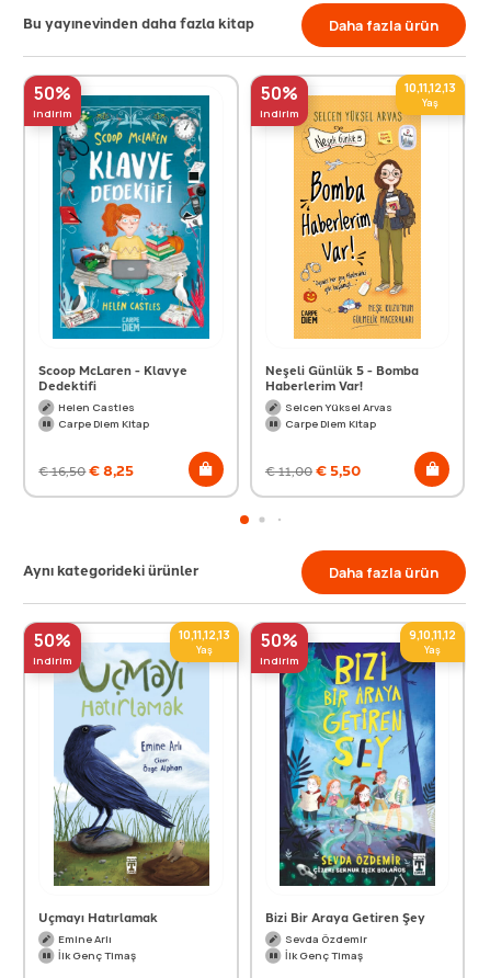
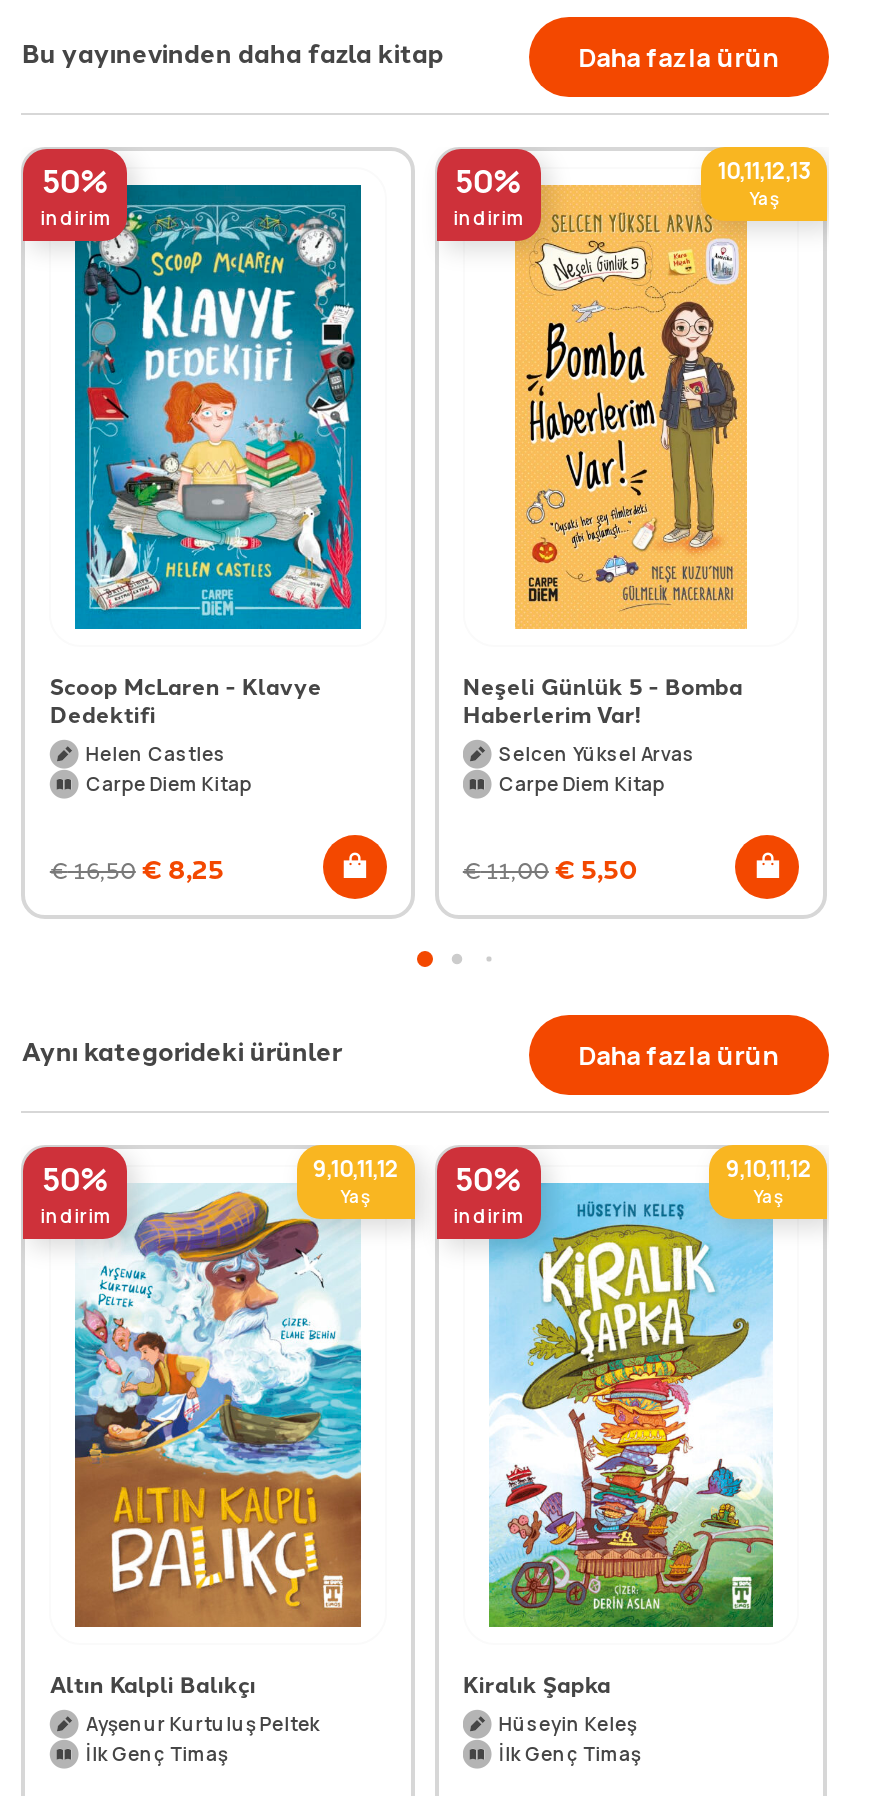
[179,626,436,887] [image] | 10,11,12,13 50% -> [313,1153,775,1629] [image] | 9,10,11,12 50%
[39,648,210,946] [image] | Uçmayı Hatırlamak | Emine Arlı -> [50,1189,363,1737] [image] | Altın Kalpli Balıkçı | Ayşenur Kurtuluş Peltek
[265,908,425,946] Bizi Bir Araya Getiren Şey | Sevda Özdemir -> [463,1667,637,1737] Kiralık Şapka | Hüseyin Keleş

